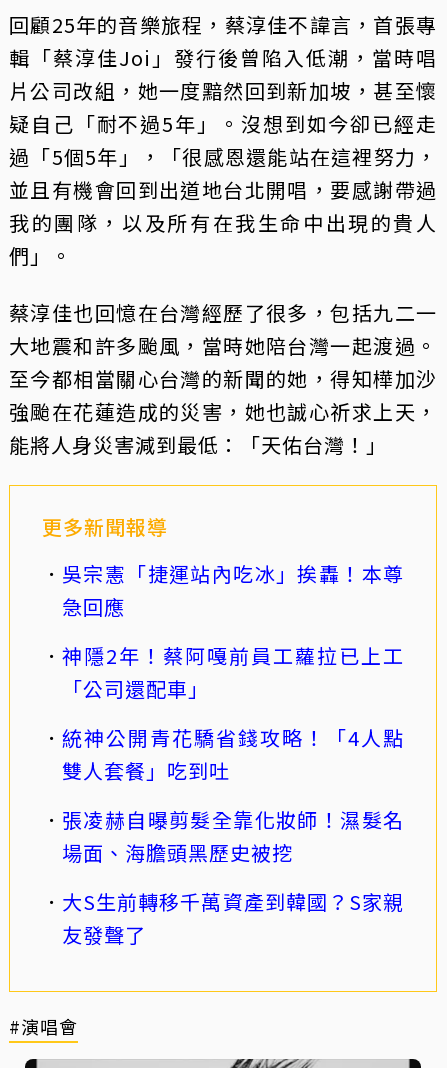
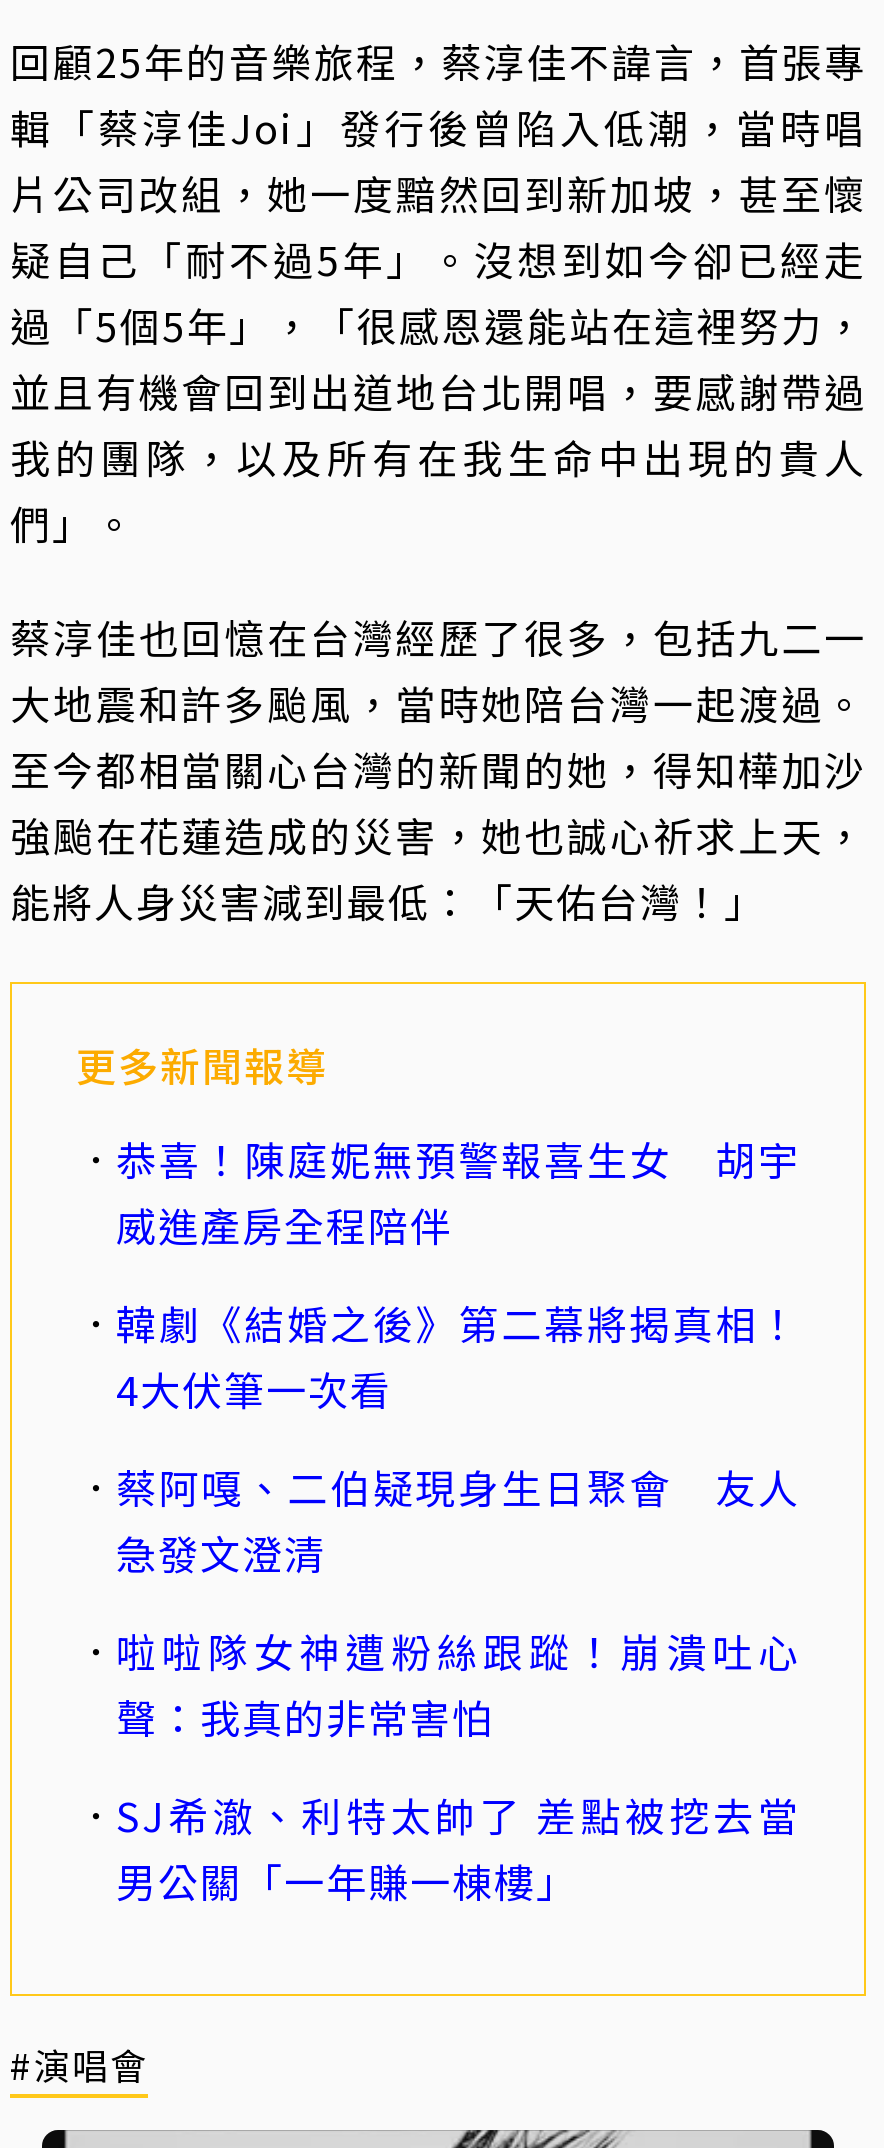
[62,559,404,621] 吳宗憲「捷運站內吃冰」挨轟！本尊 | 急回應 -> [116,1131,800,1255] 恭喜！陳庭妮無預警報喜生女 胡宇 | 威進產房全程陪伴
[62,641,404,703] 神隱2年！蔡阿嘎前員工蘿拉已上工 | 「公司還配車」 -> [116,1295,800,1419] 韓劇《結婚之後》第二幕將揭真相！ | 4大伏筆一次看
[62,723,404,785] 統神公開青花驕省錢攻略！「4人點 | 雙人套餐」吃到吐 -> [116,1459,800,1583] 蔡阿嘎、二伯疑現身生日聚會 友人 | 急發文澄清
[62,805,404,867] 張凌赫自曝剪髮全靠化妝師！濕髮名 | 場面、海膽頭黑歷史被挖 -> [116,1623,800,1747] 啦啦隊女神遭粉絲跟蹤！崩潰吐心 | 聲：我真的非常害怕
[62,887,404,949] 大S生前轉移千萬資產到韓國？S家親 | 友發聲了 -> [116,1787,800,1911] SJ希澈、利特太帥了 差點被挖去當 | 男公關「一年賺一棟樓」

